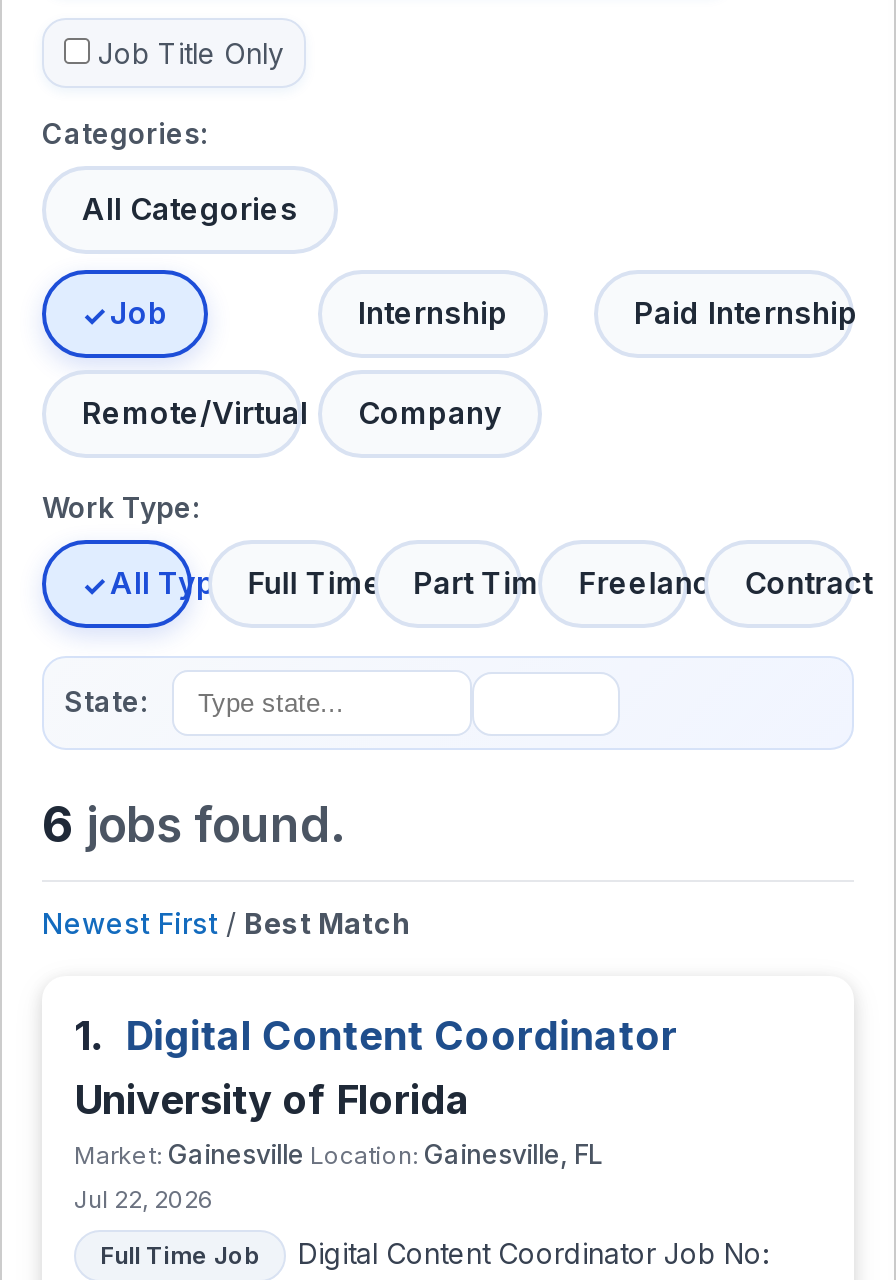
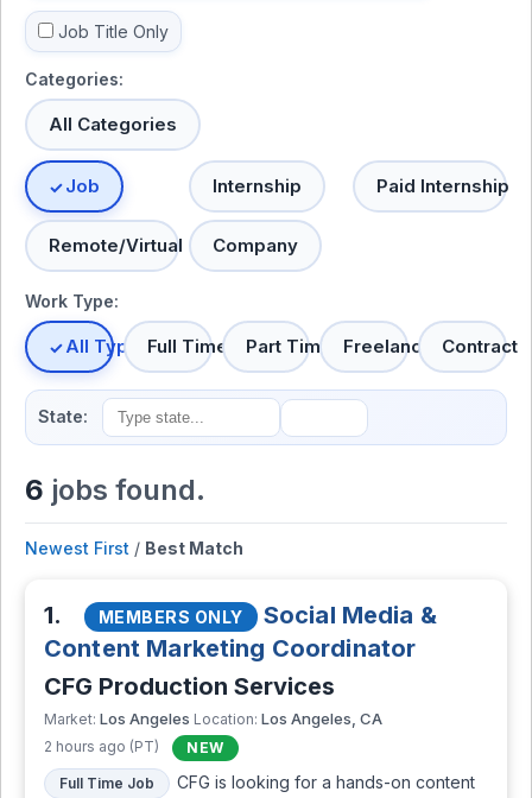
[74,1012,677,1214] 1. Digital Content Coordinator | University of Florida | Market: Gainesville Location: Gainesville, FL | Jul 22, 2026 -> [44,601,437,757] 1. | MEMBERS ONLY | Social Media & | Content Marketing Coordinator | CFG Production Services | Market: Los Angeles Location: Los Angeles, CA | 2 hours ago (PT) | NEW
[298,1236,768,1270] Digital Content Coordinator Job No: -> [177,772,475,792] CFG is looking for a hands-on content

